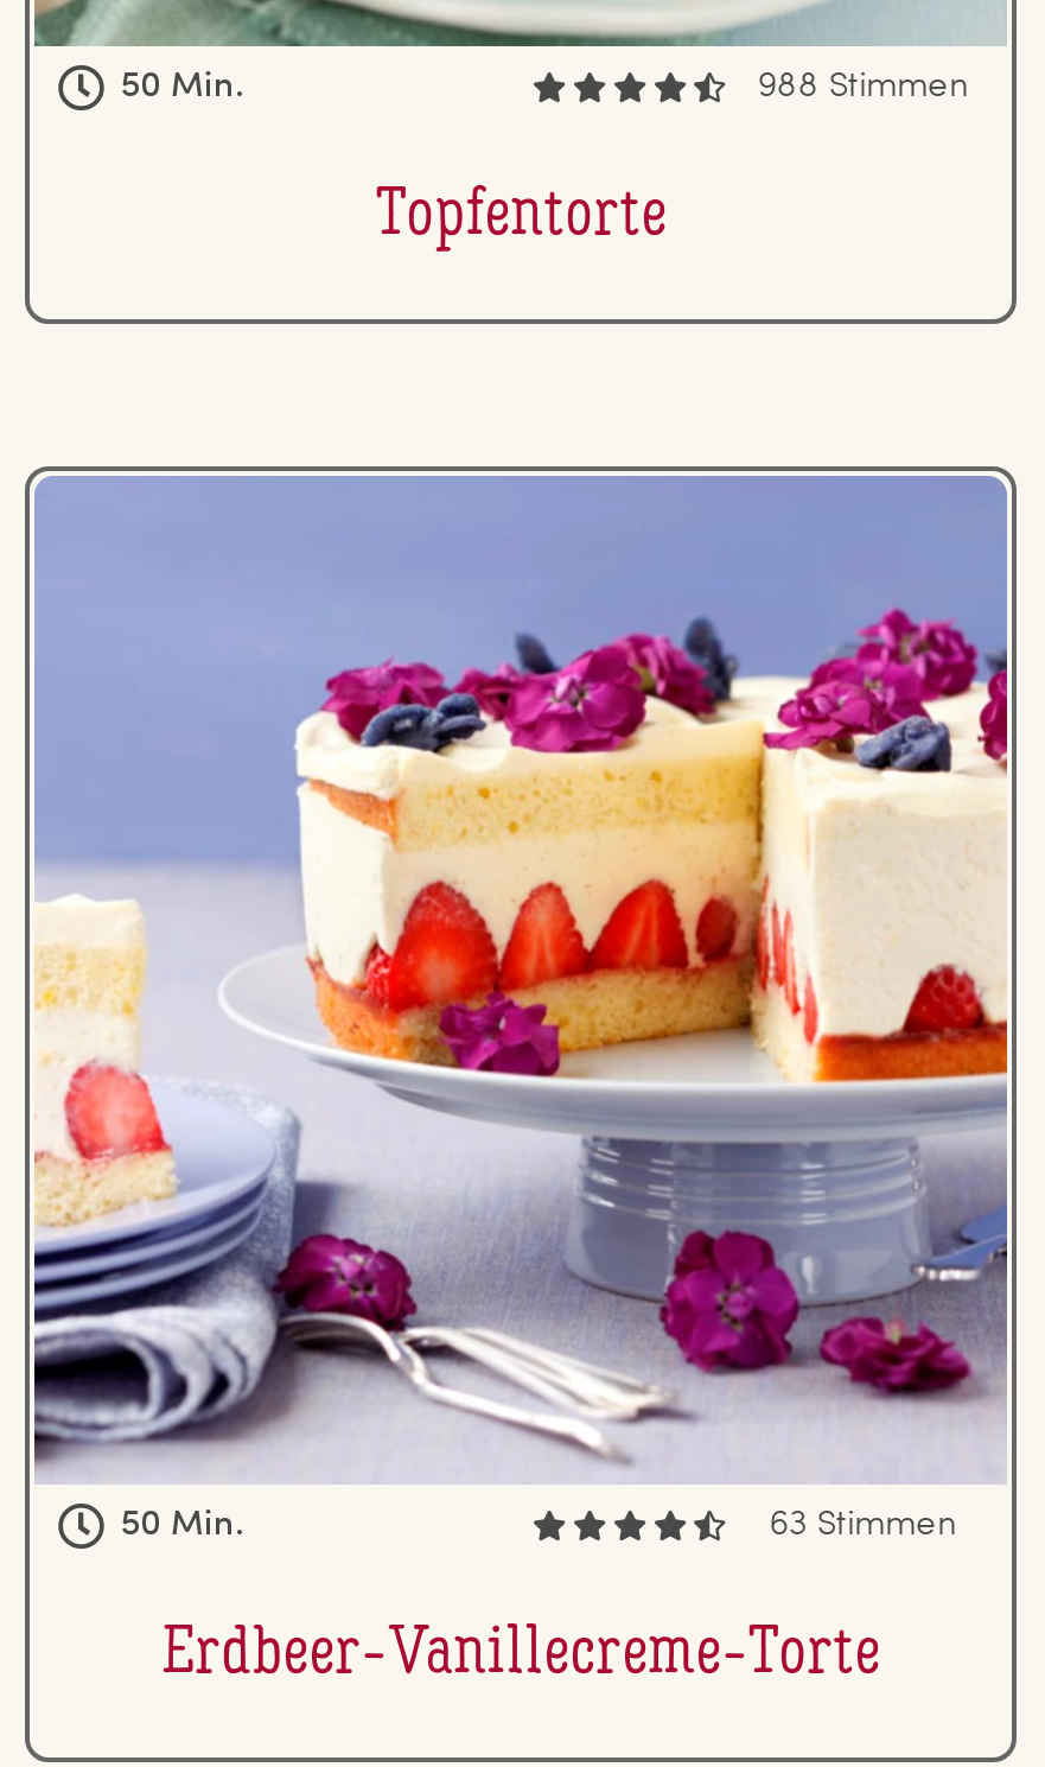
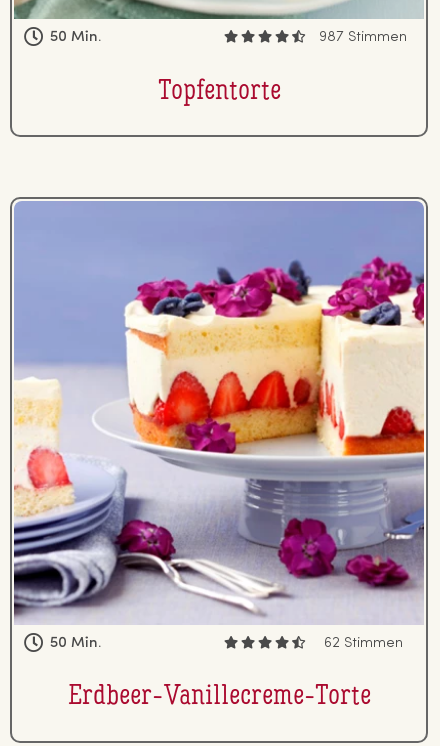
[757,71,968,107] 988 Stimmen -> [319,30,407,45] 987 Stimmen
[769,1509,957,1545] 63 Stimmen -> [324,636,403,651] 62 Stimmen

